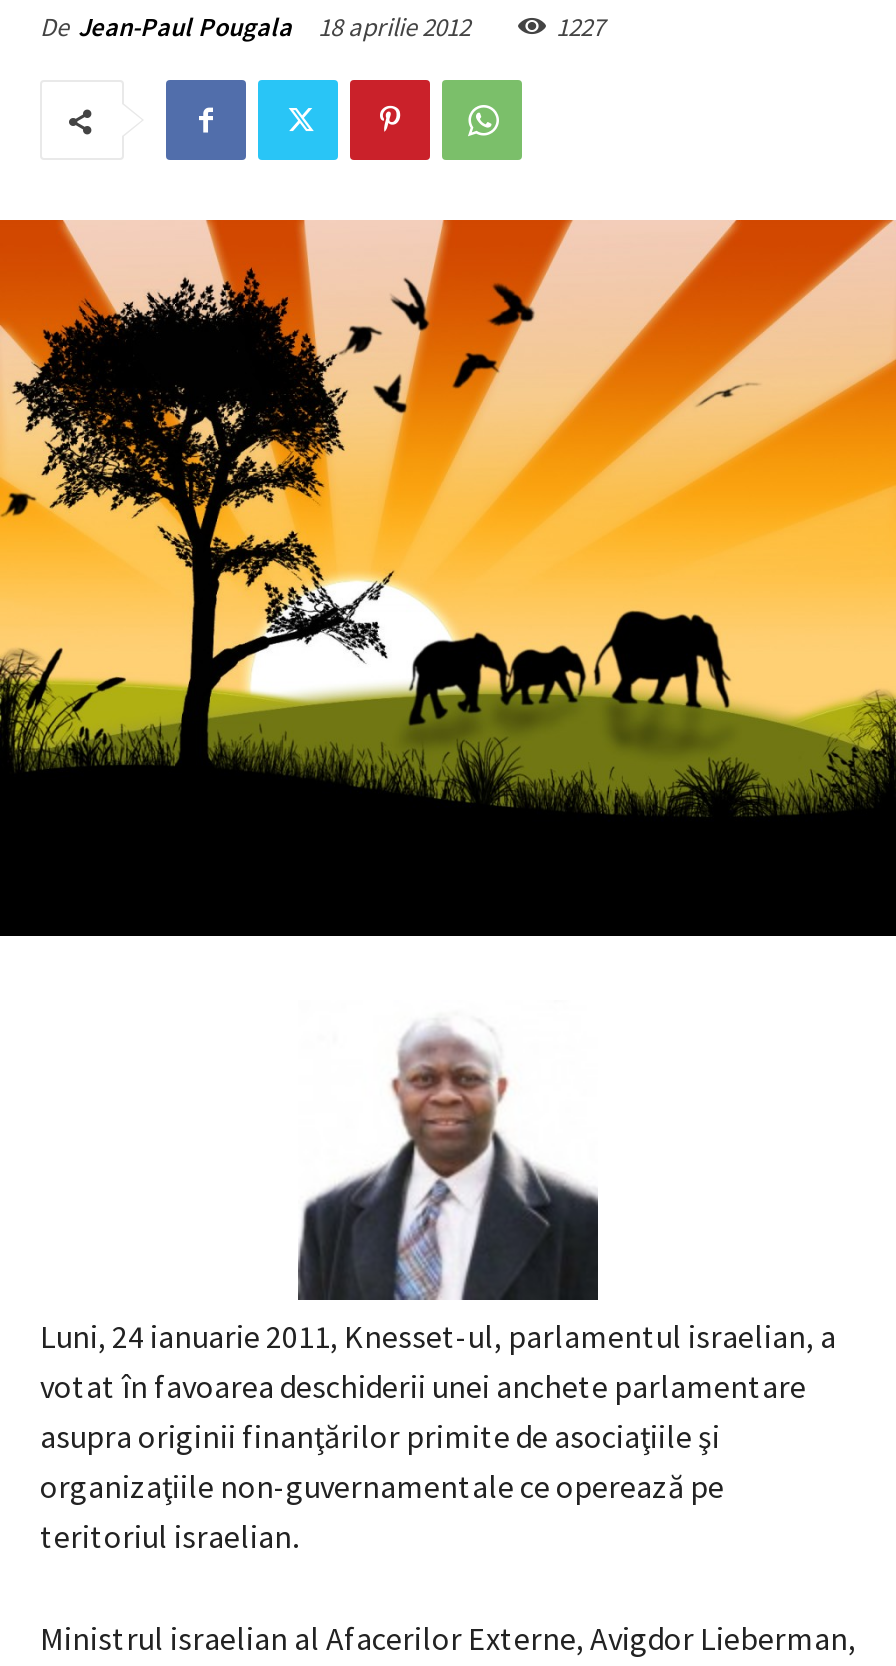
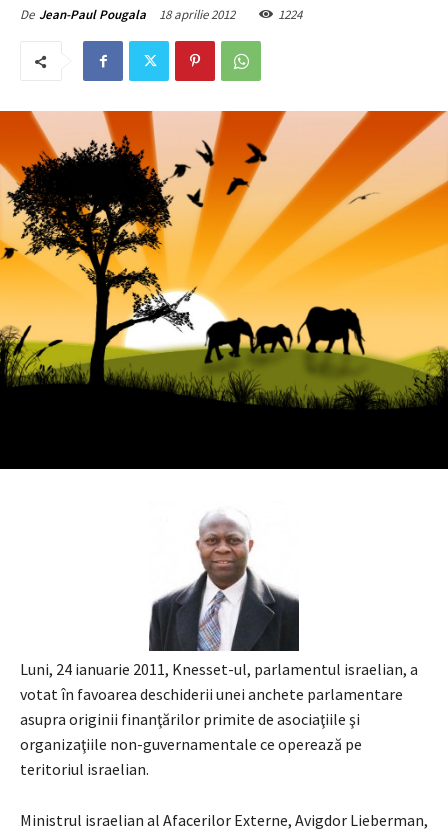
[556,10,604,44] 1227 -> [278,6,302,23] 1224

